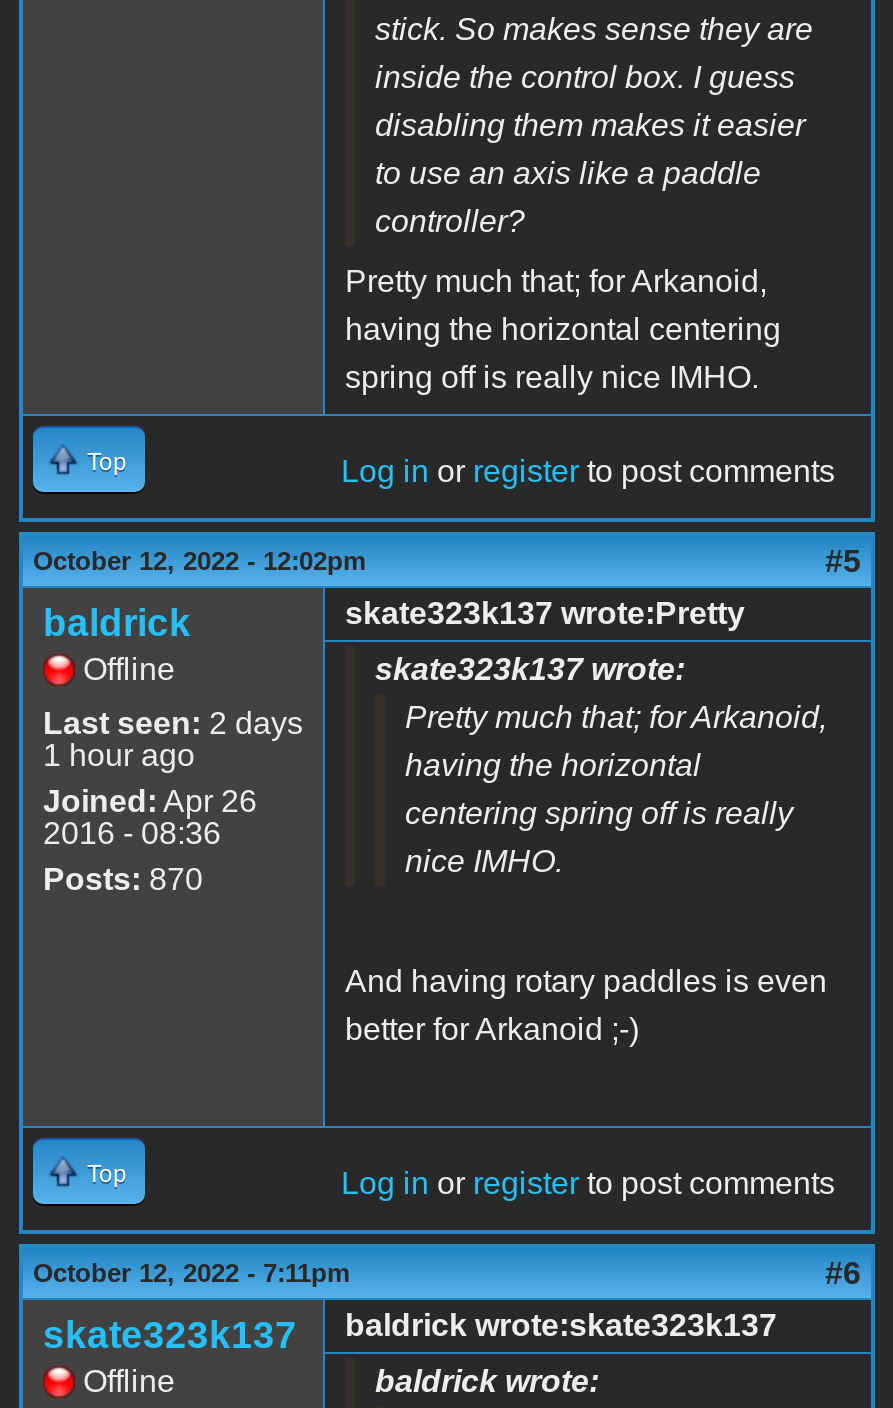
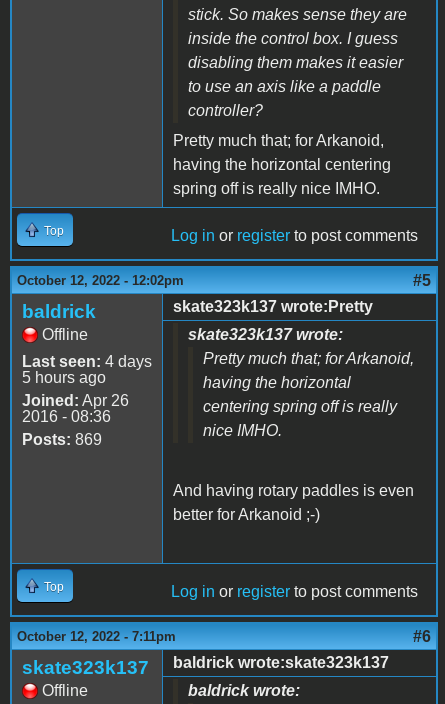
[43,705,303,739] Last seen: 2 days -> [22,353,152,370] Last seen: 4 days
[43,737,195,771] 1 hour ago -> [22,369,106,386] 5 hours ago
[43,861,203,895] Posts: 870 -> [22,431,102,448] Posts: 869

